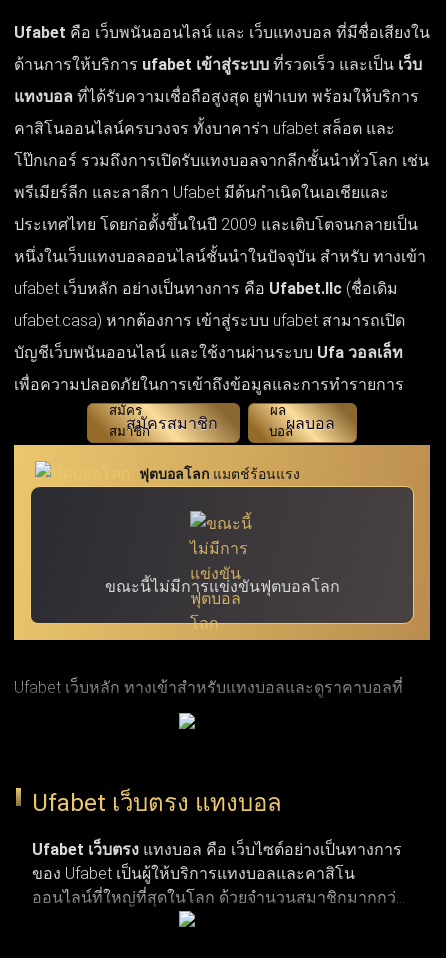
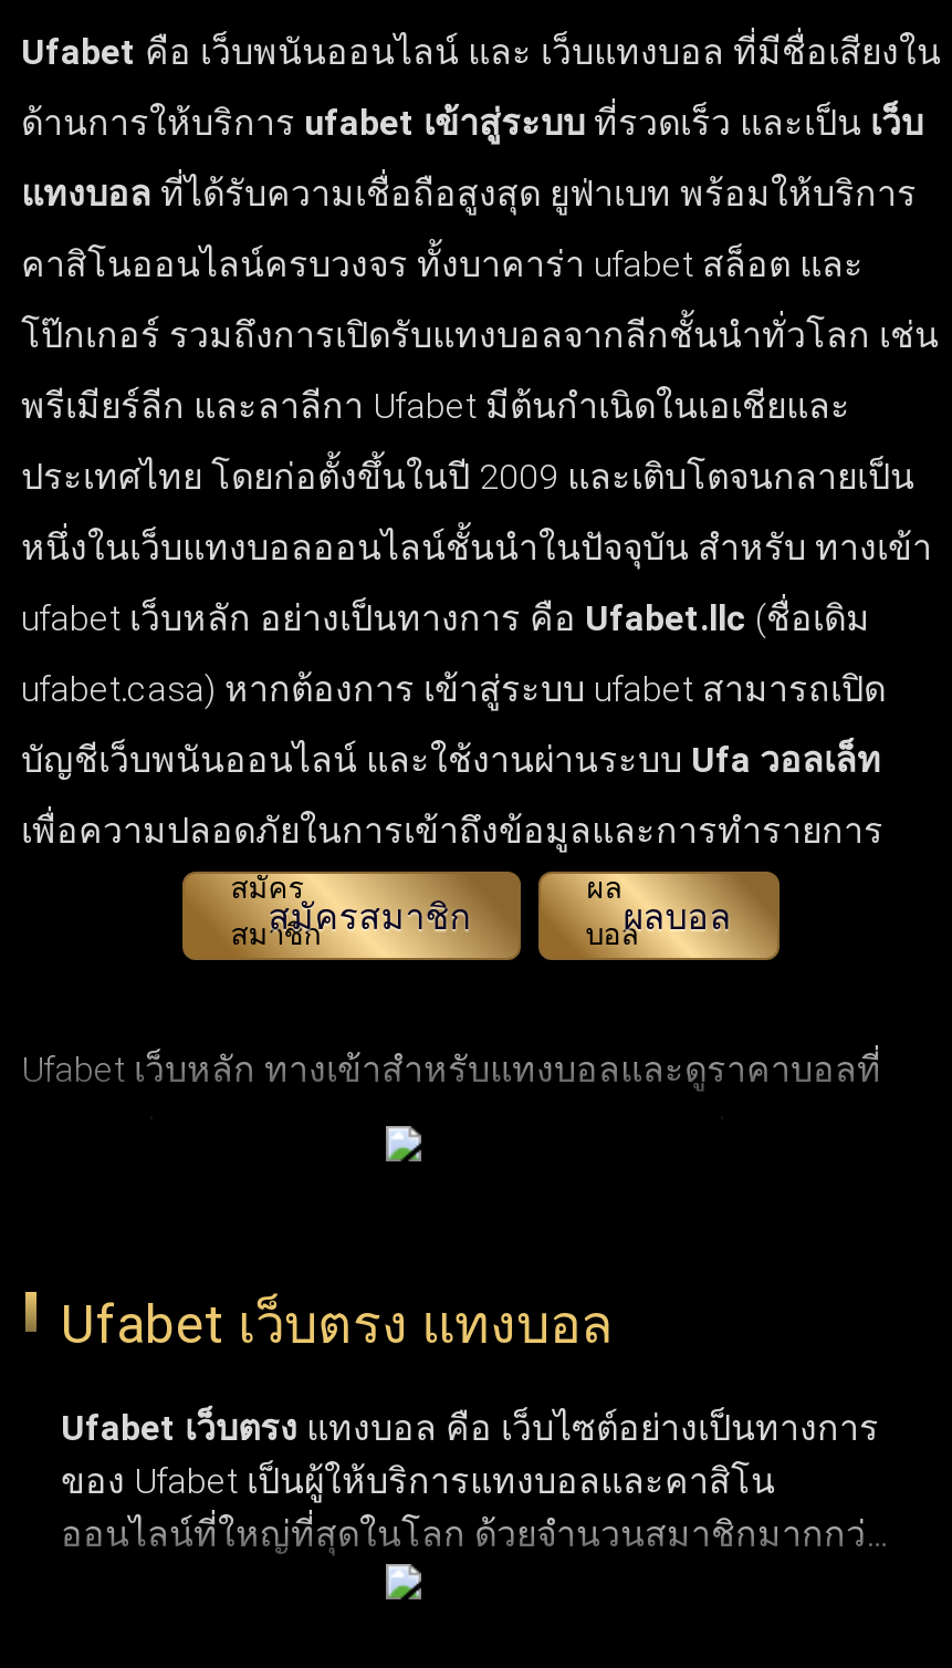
[13,444,431,641] [image] | ฟุตบอลโลก แมตช์ร้อนแรง -> none
[104,577,339,596] ขณะนี้ไม่มีการแข่งขันฟุตบอลโลก -> none

